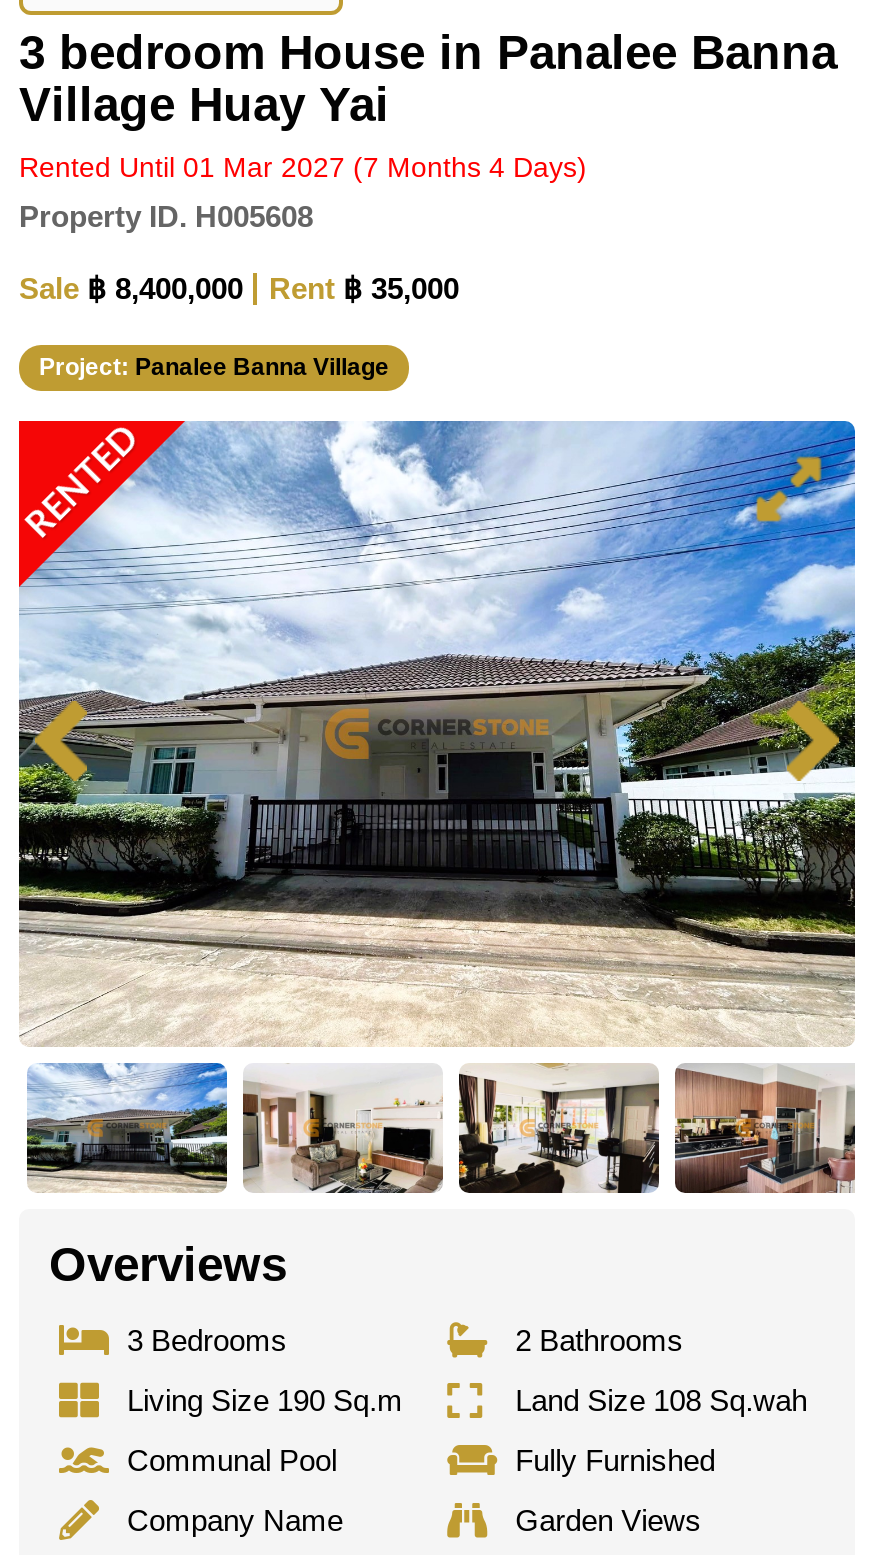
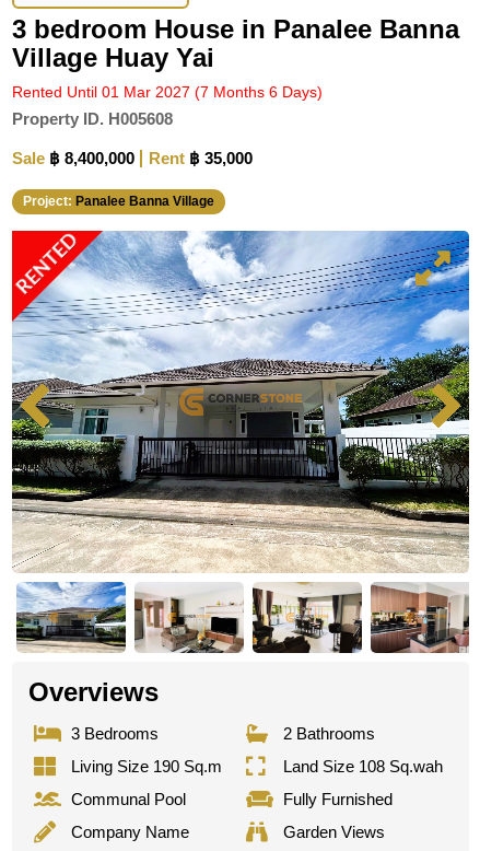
[19,151,587,183] Rented Until 01 Mar 2027 (7 Months 4 Days) -> [12,83,323,101] Rented Until 01 Mar 2027 (7 Months 6 Days)

